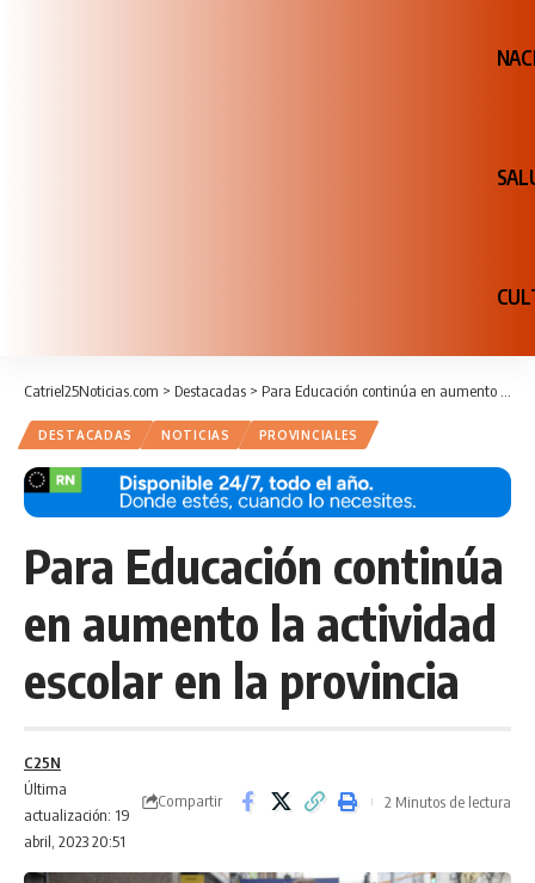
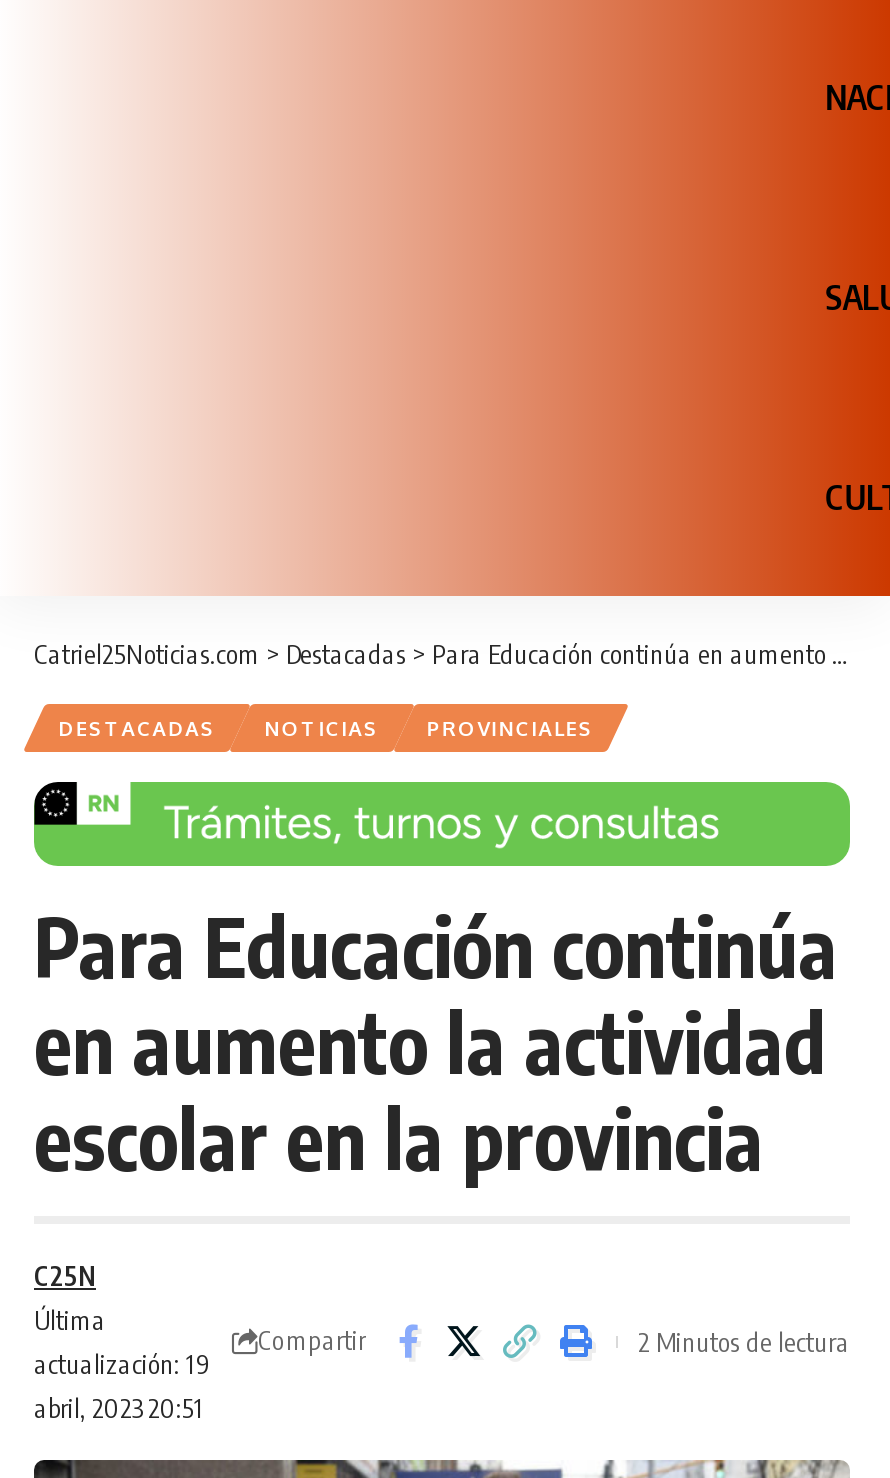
[23,466,512,519] [image] -> [32,780,852,868] [image]

